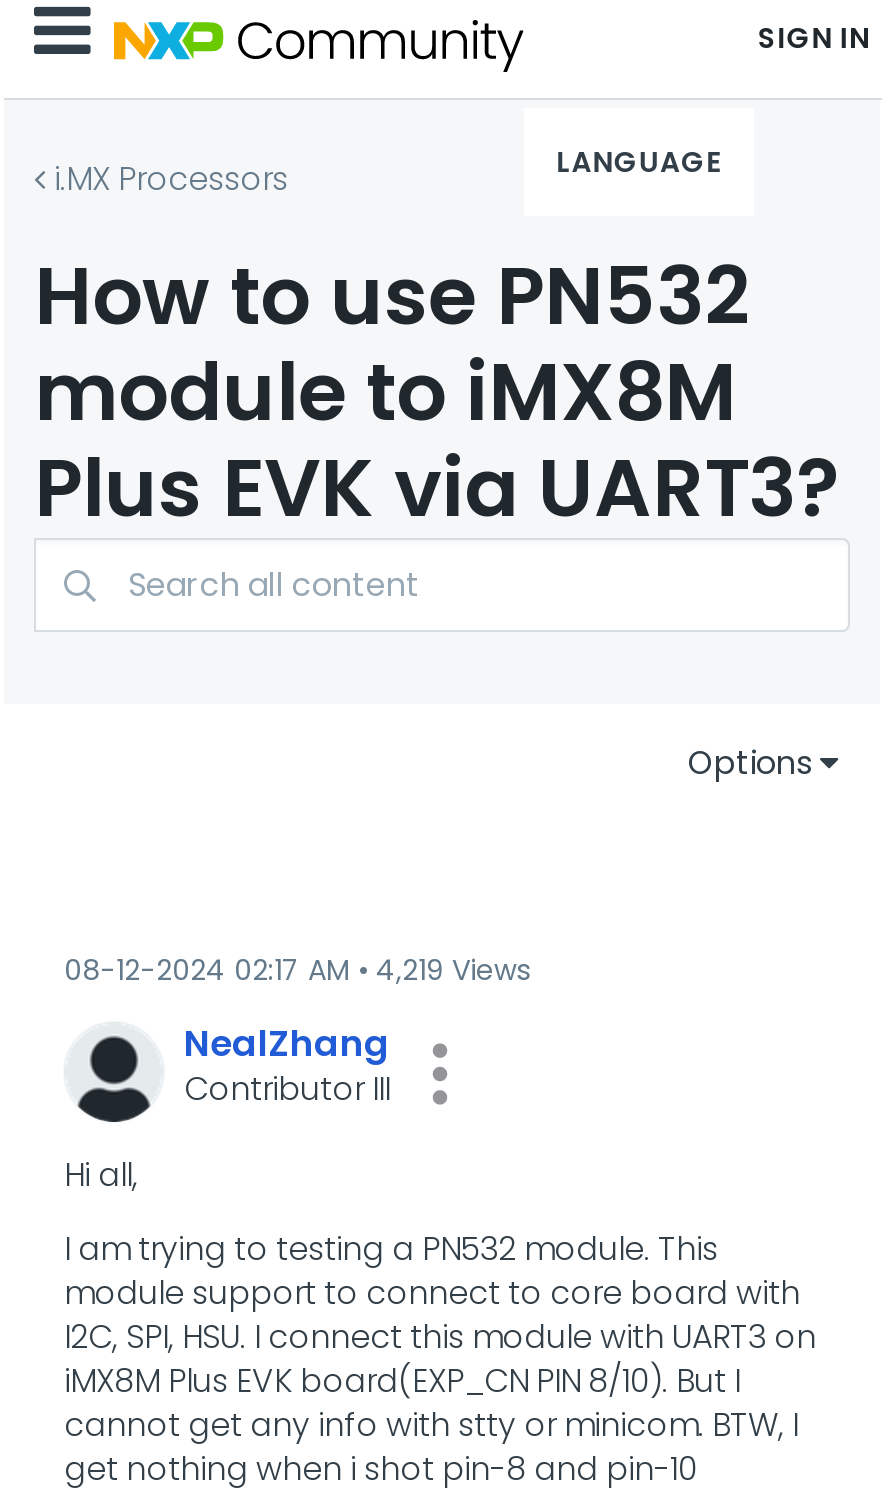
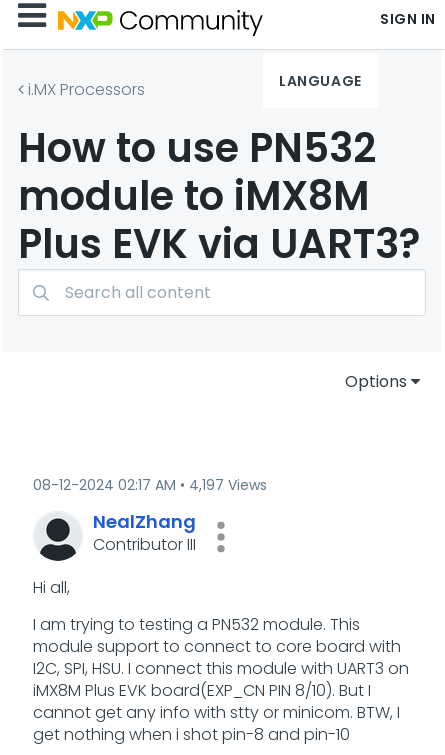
[64,950,530,990] 08-12-2024 02:17 AM 4,219 Views -> [33,475,267,495] 08-12-2024 02:17 AM 4,197 Views

